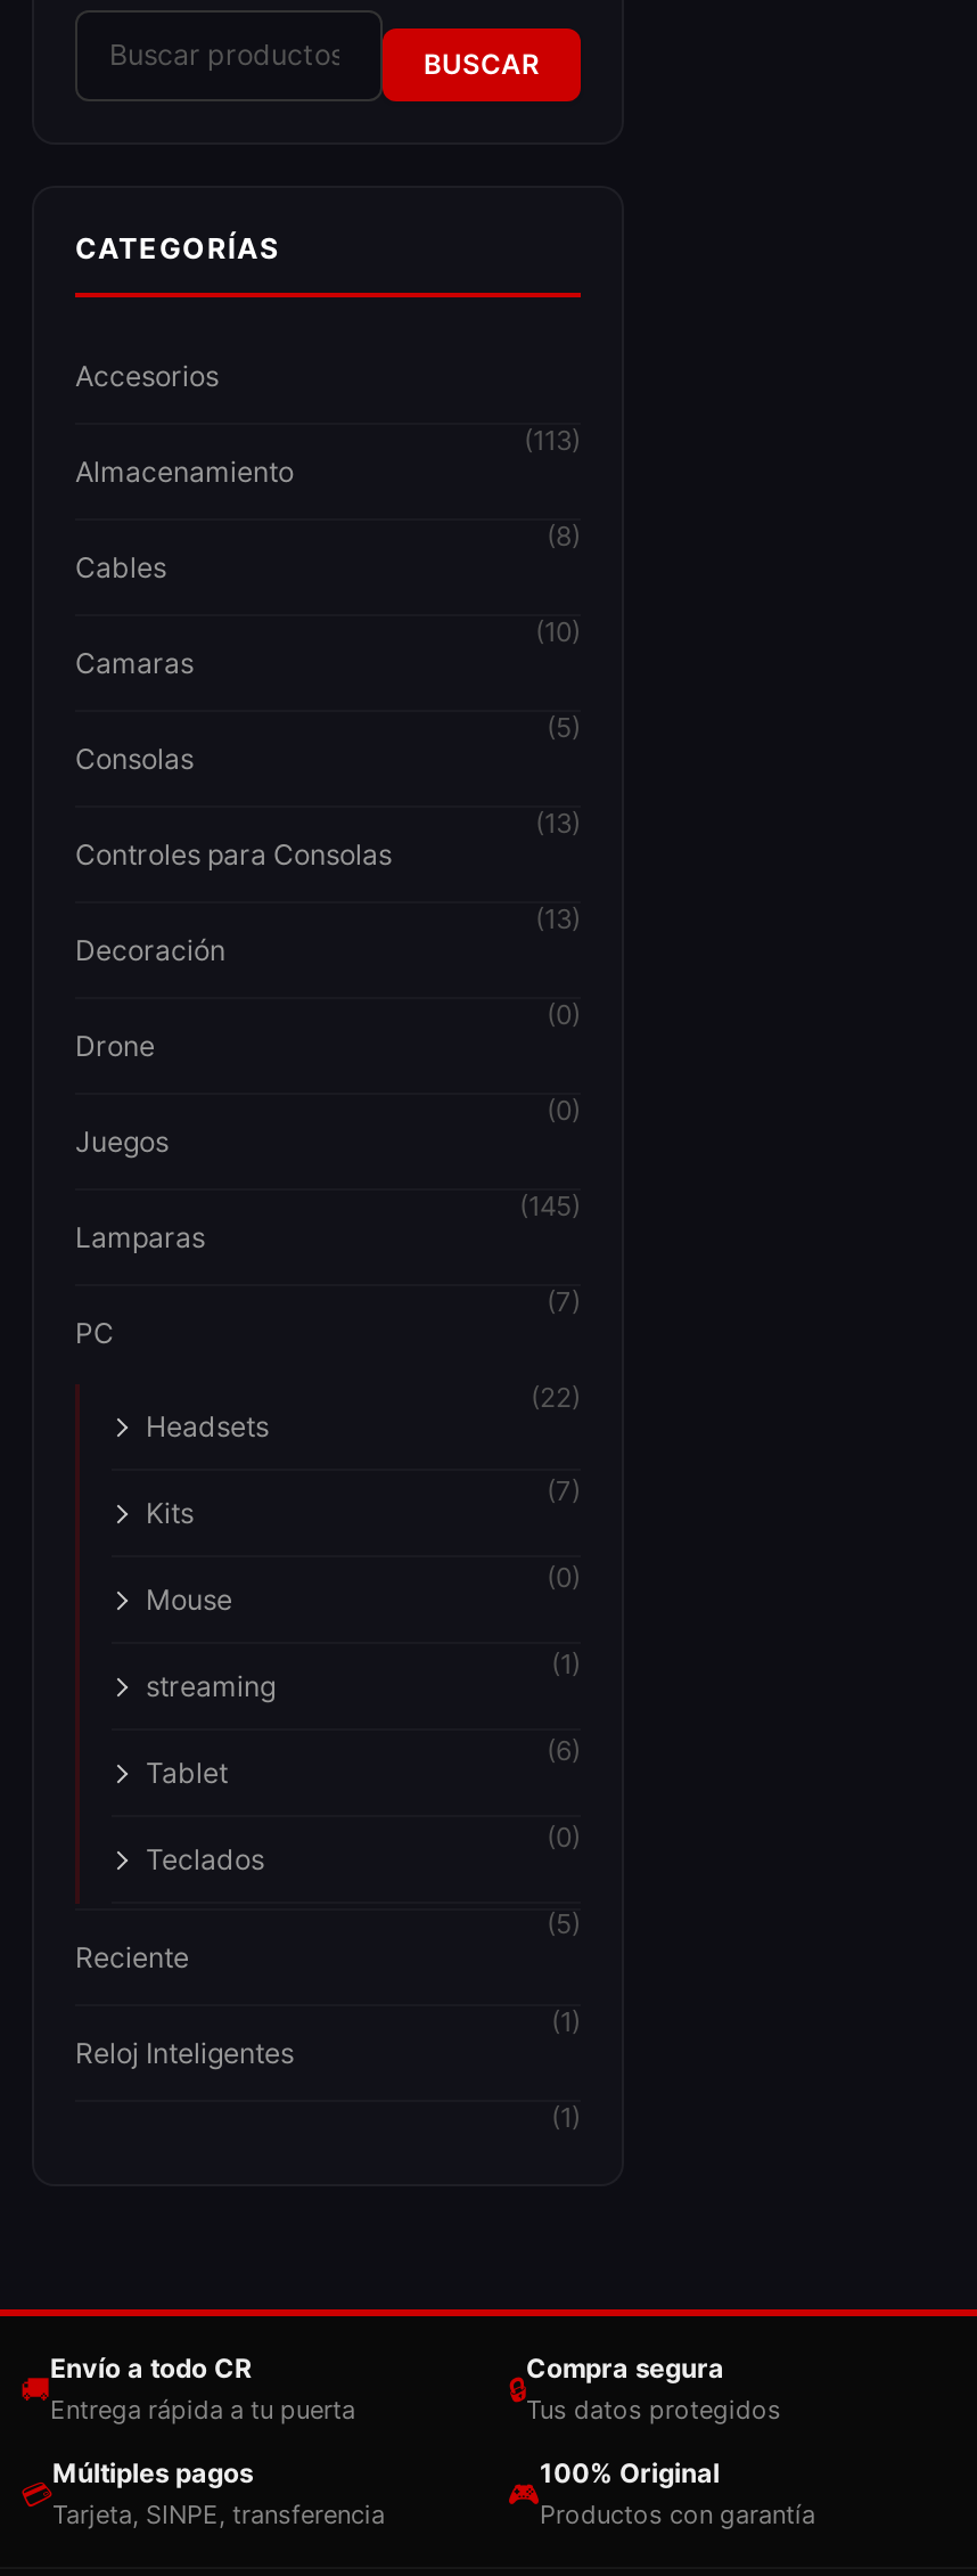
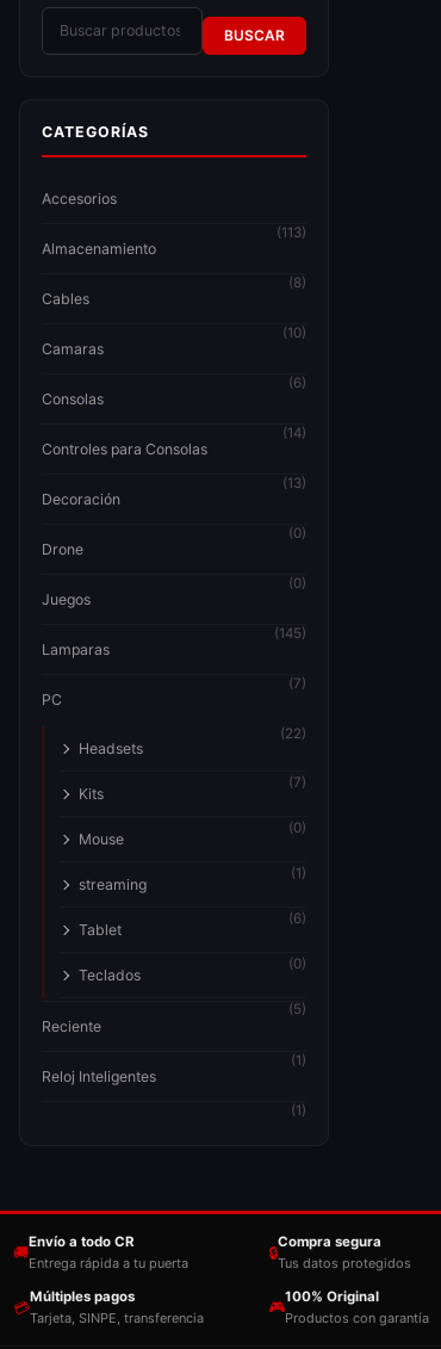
[547,712,581,744] (5) -> [288,375,306,391] (6)
[535,808,581,840] (13) -> [282,425,306,441] (14)

